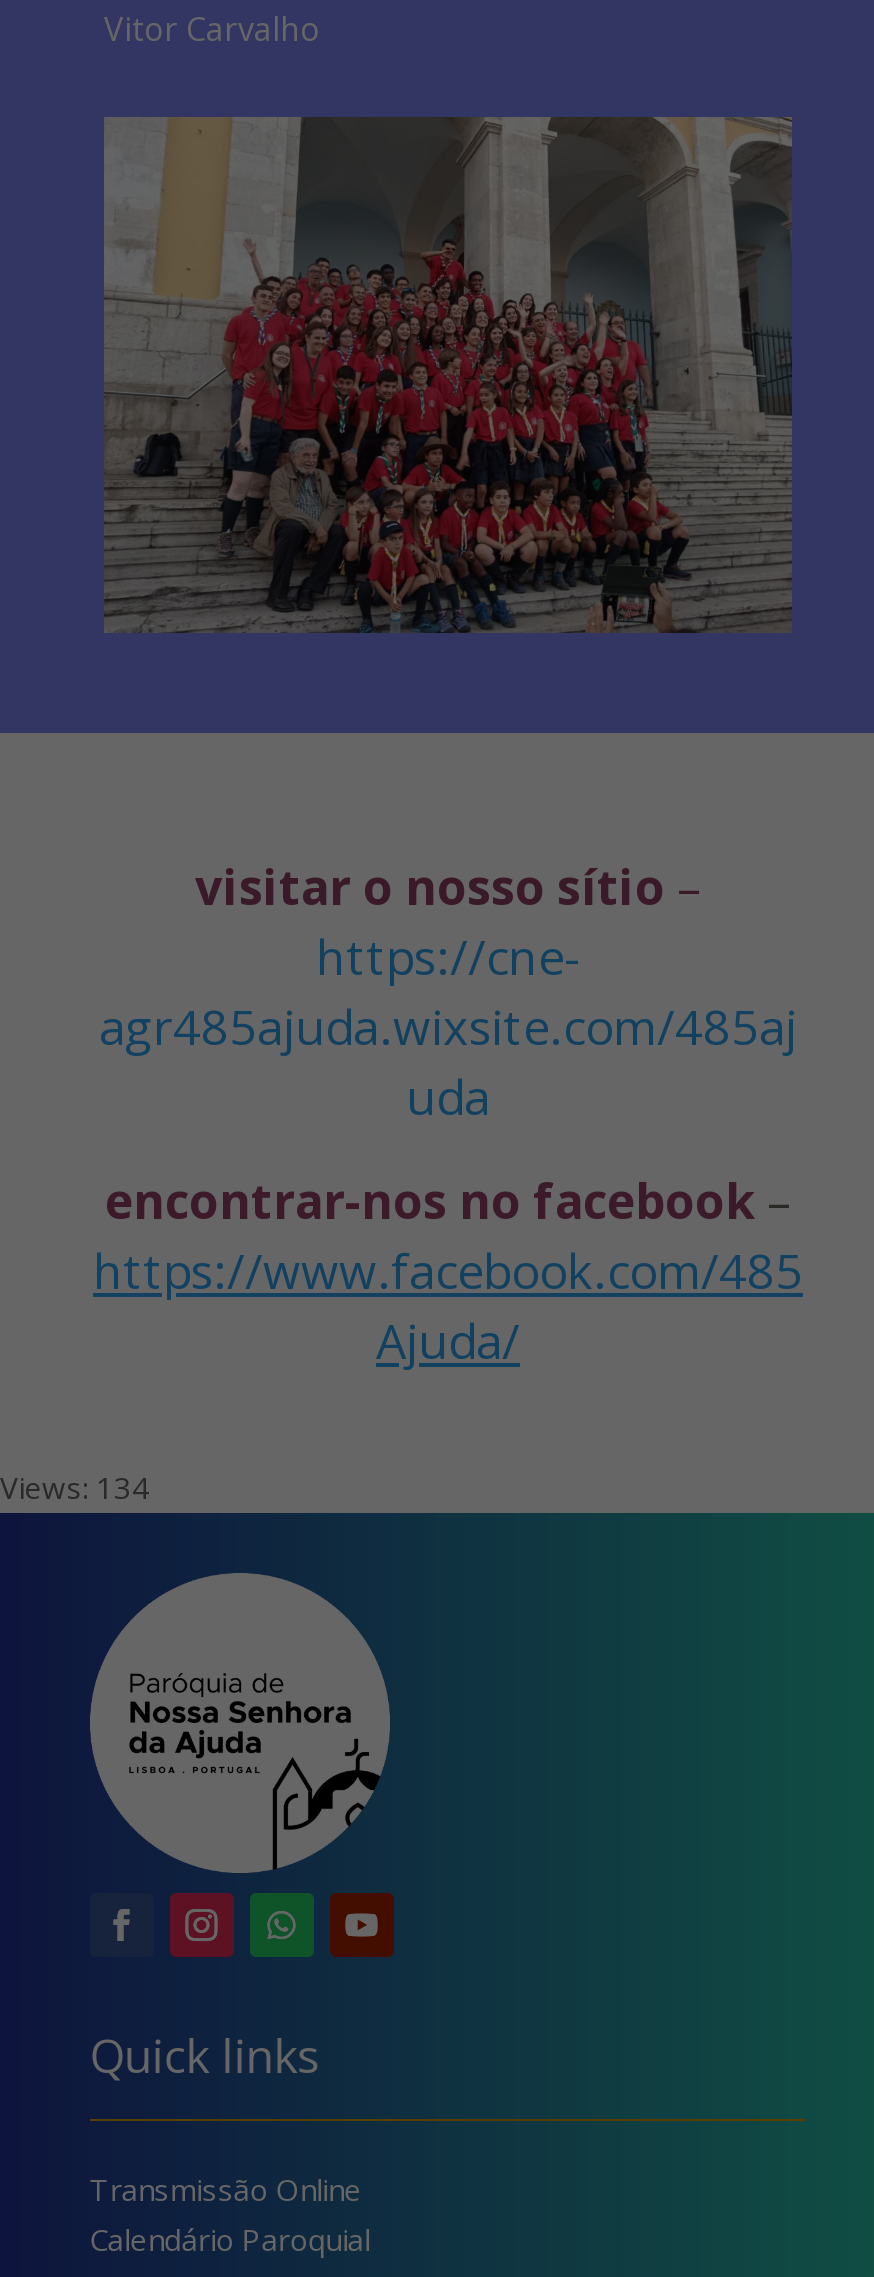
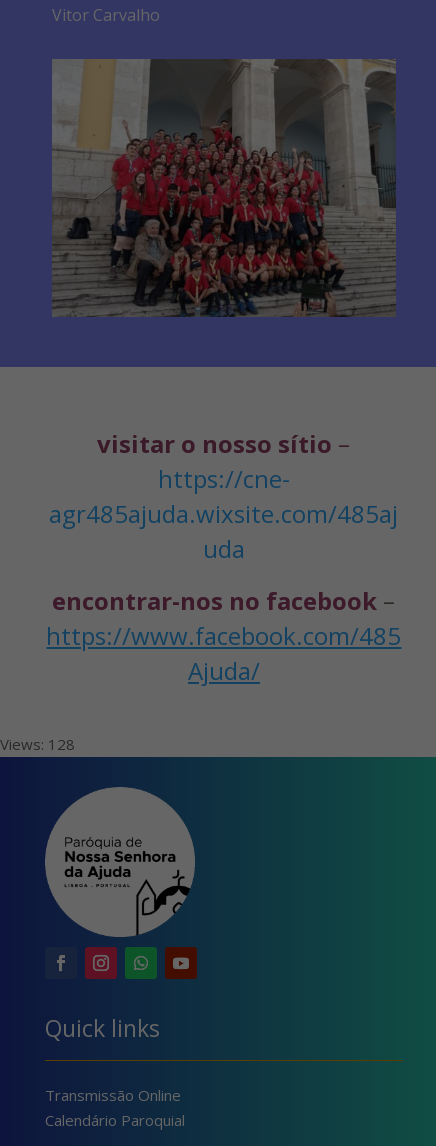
[0,1468,150,1508] Views: 134 -> [0,734,75,754] Views: 128

